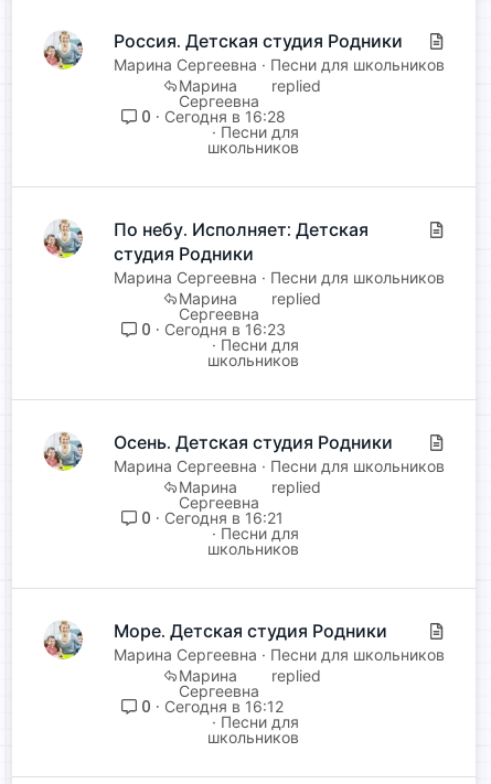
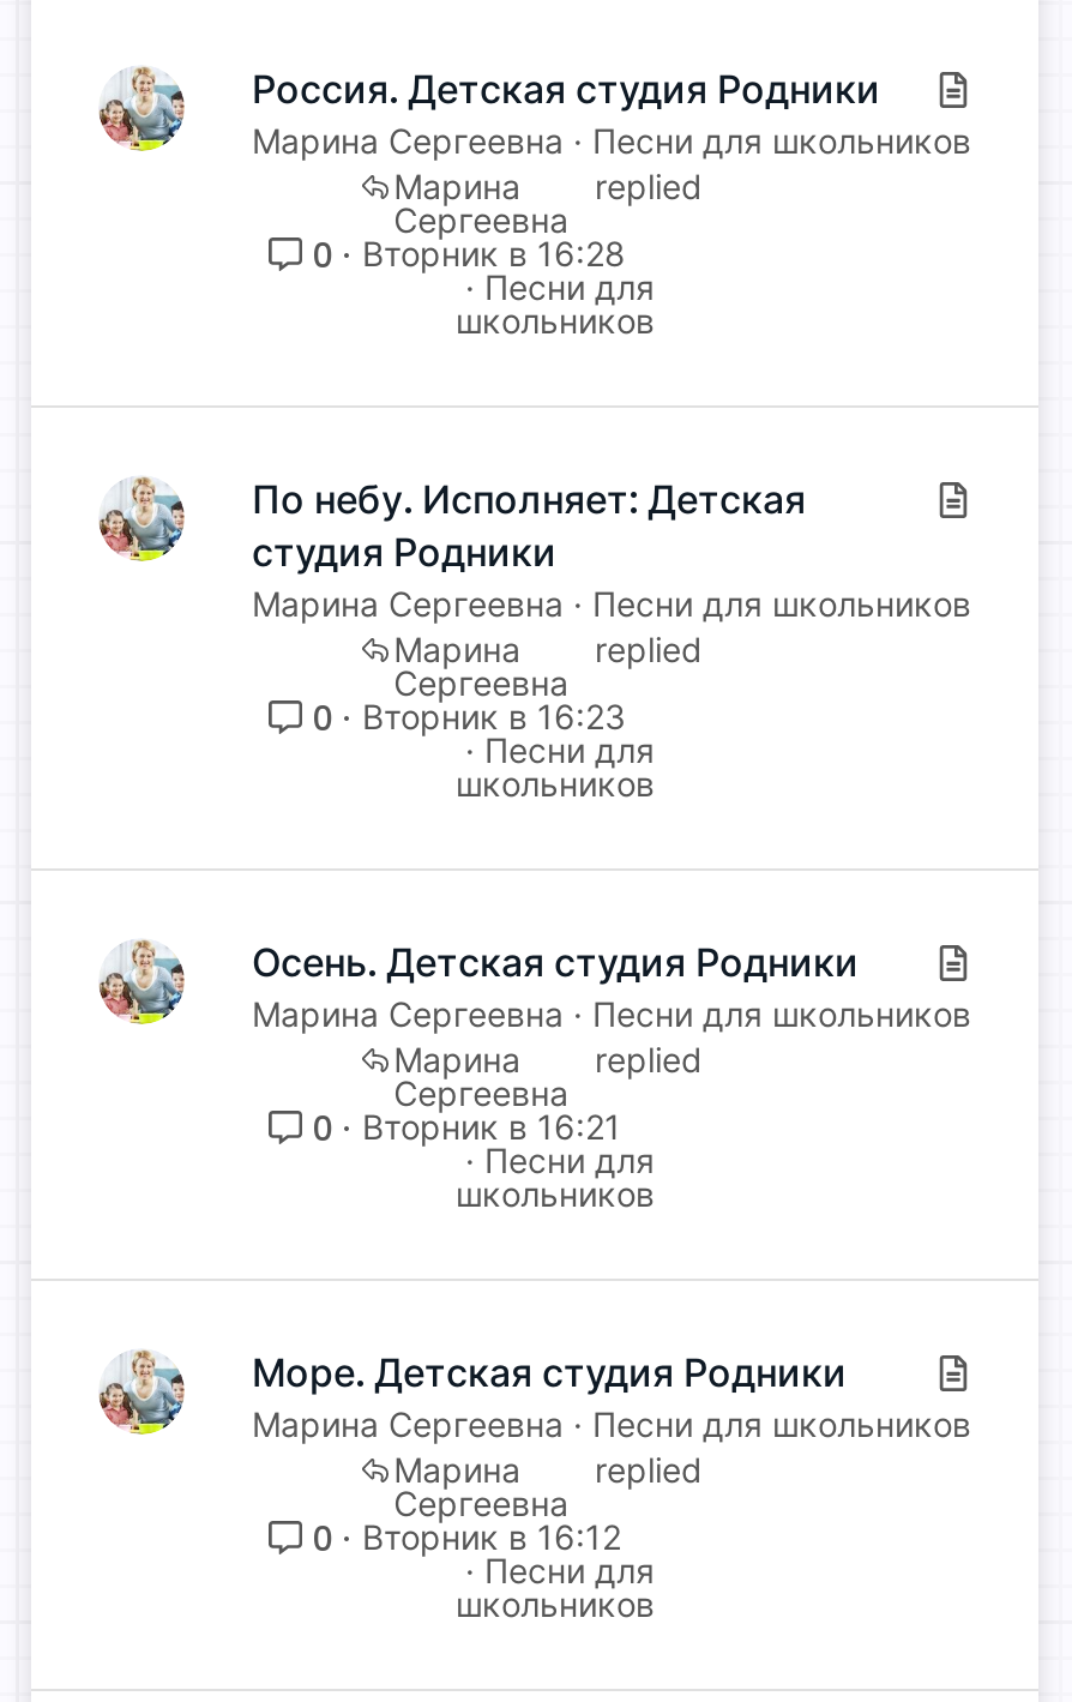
[141,106,286,128] 0 Сегодня в 16:28 -> [312,231,626,279] 0 Вторник в 16:28
[141,319,286,341] 0 Сегодня в 16:23 -> [312,694,626,742] 0 Вторник в 16:23
[141,507,284,530] 0 Сегодня в 16:21 -> [312,1104,621,1152] 0 Вторник в 16:21
[141,696,284,718] 0 Сегодня в 16:12 -> [312,1514,621,1562] 0 Вторник в 16:12

